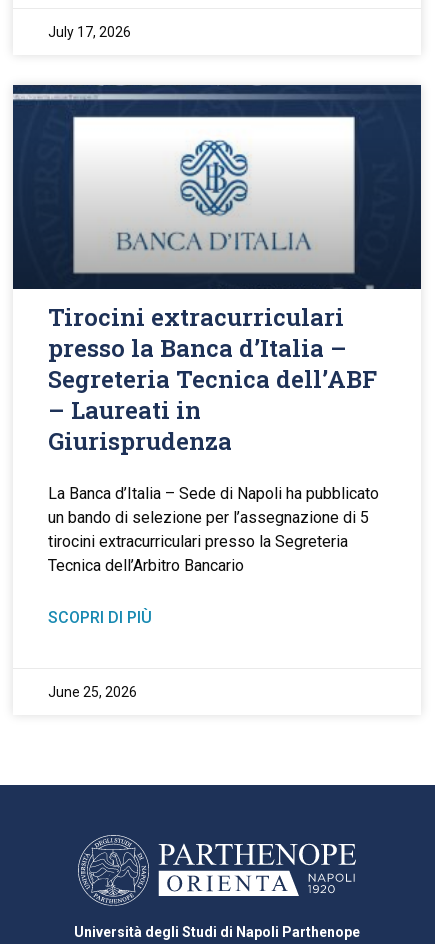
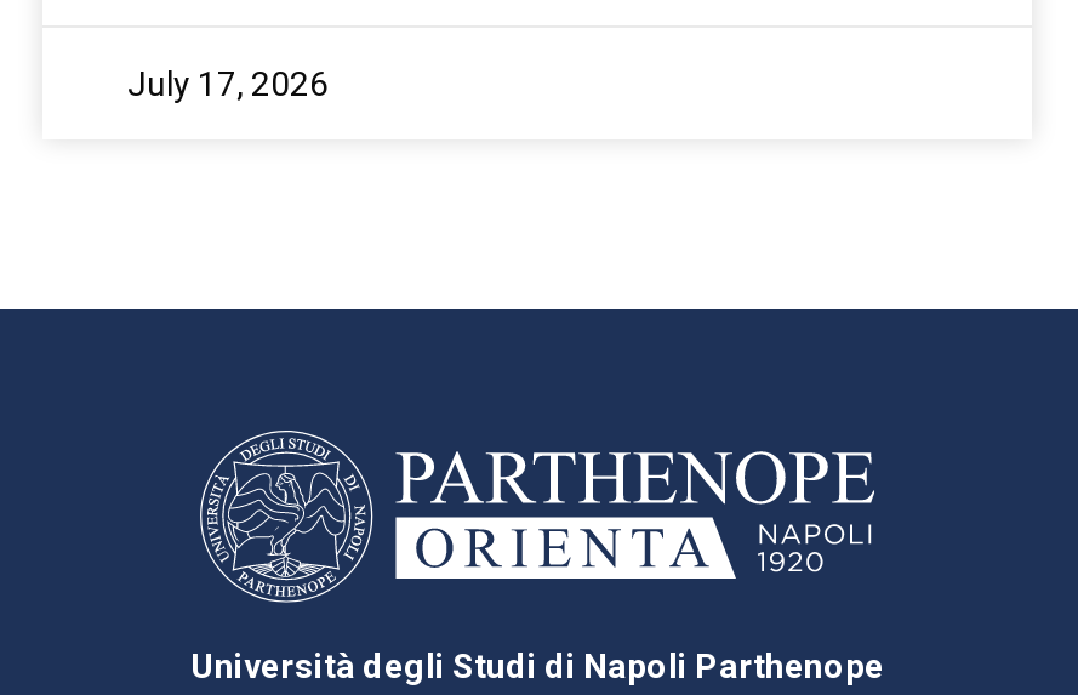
[12,84,422,627] [image] | Tirocini extracurriculari | presso la Banca d’Italia – | Segreteria Tecnica dell’ABF | – Laureati in | Giurisprudenza | La Banca d’Italia – Sede di Napoli ha pubblicato | un bando di selezione per l’assegnazione di 5 | tirocini extracurriculari presso la Segreteria | Tecnica dell’Arbitro Bancario | SCOPRI DI PIÙ -> none
[48,684,137,700] June 25, 2026 -> none

